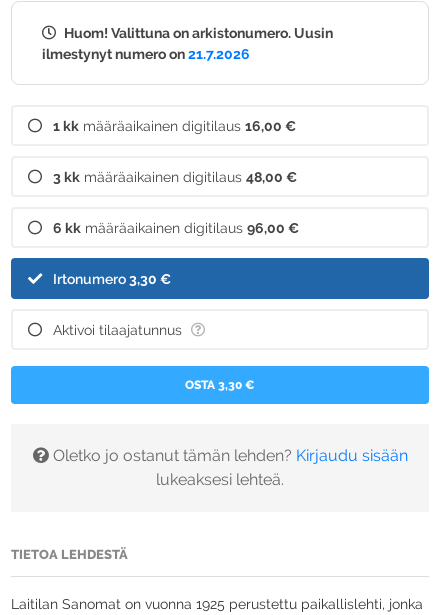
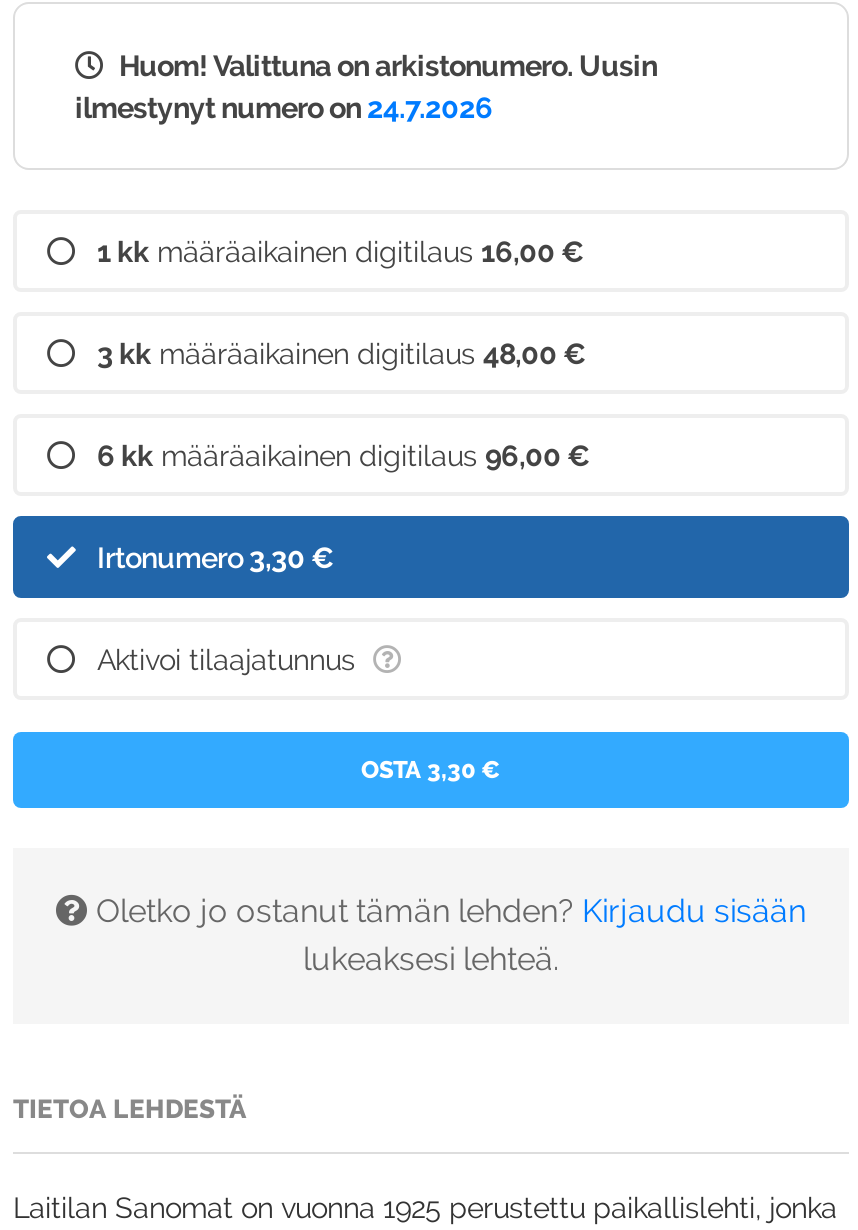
[42,45,250,62] ilmestynyt numero on 21.7.2026 -> [75,91,493,125] ilmestynyt numero on 24.7.2026

